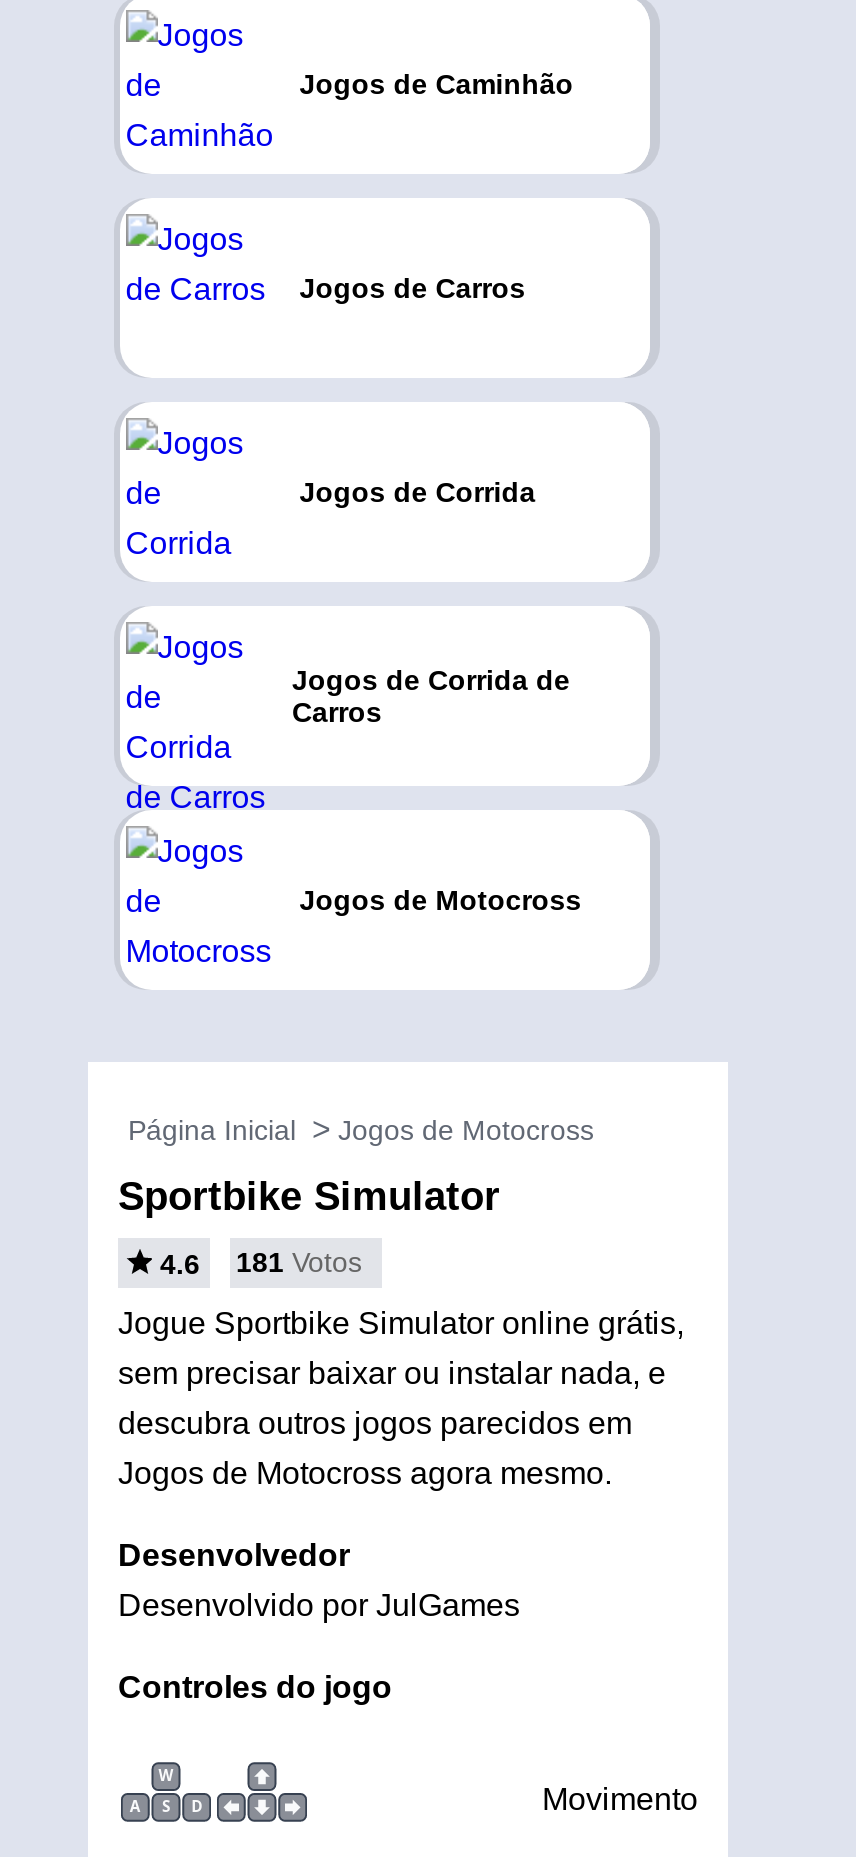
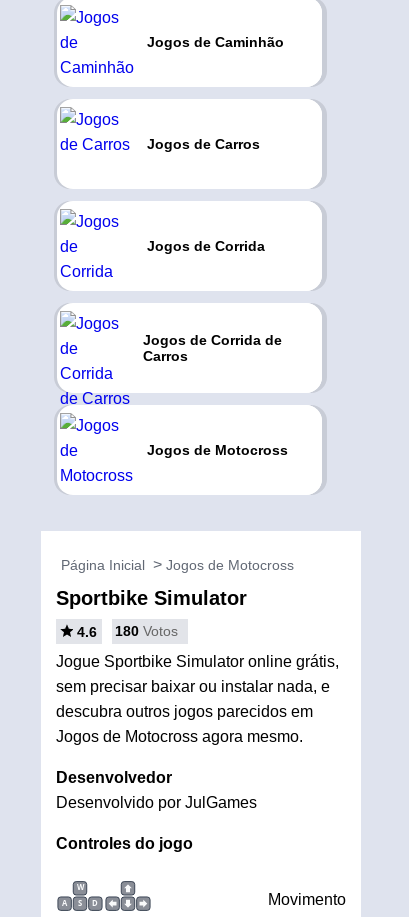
[160,1246,362,1280] 4.6 181 Votos -> [77,623,178,640] 4.6 180 Votos

